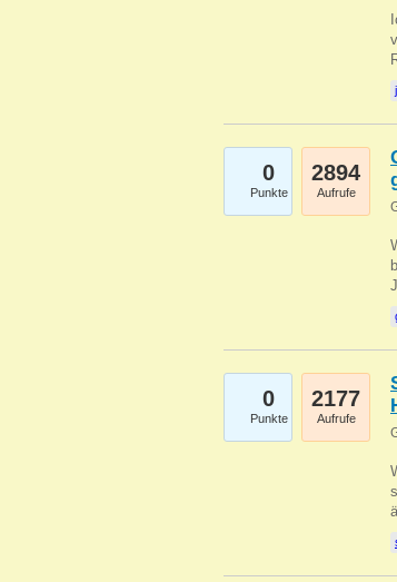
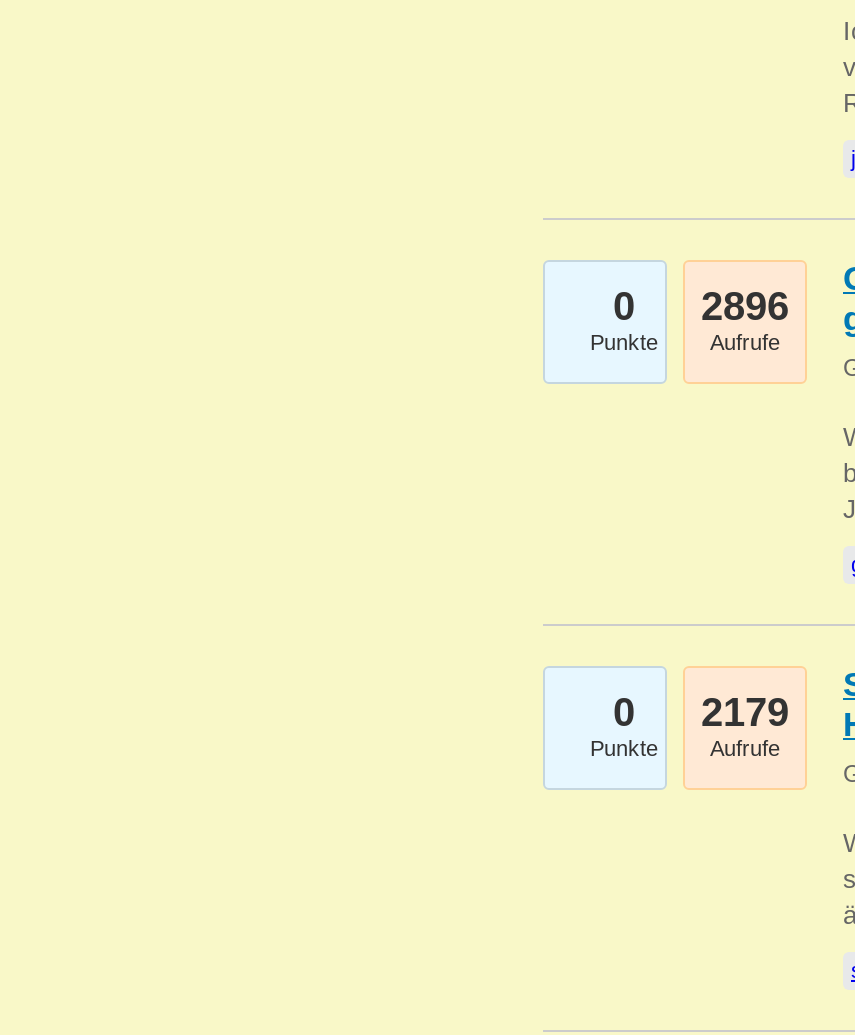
[311,160,360,185] 2894 -> [701,284,789,328] 2896
[311,386,360,411] 2177 -> [701,690,789,734] 2179

